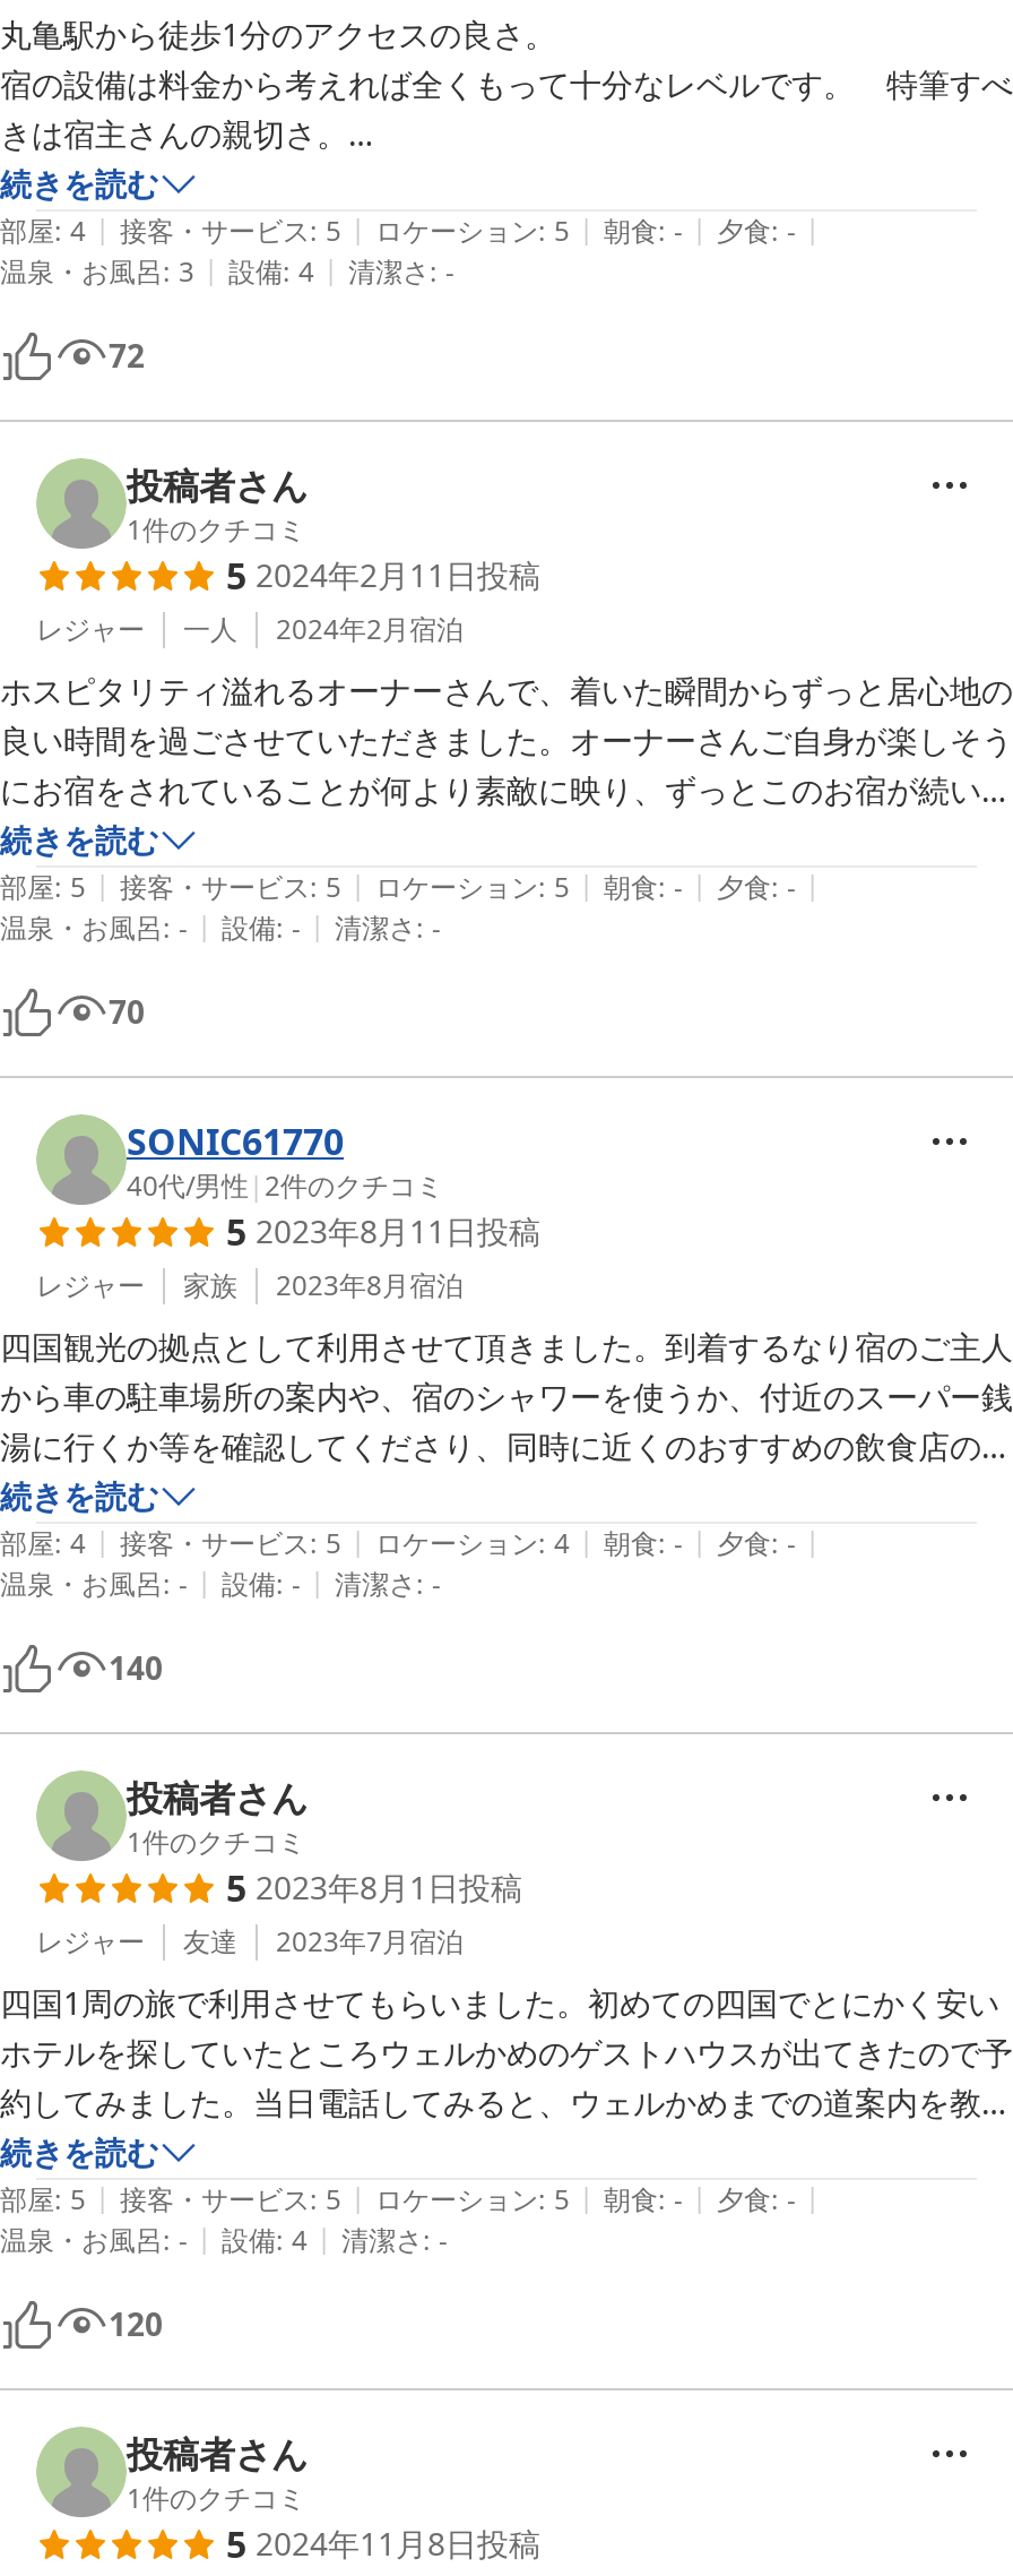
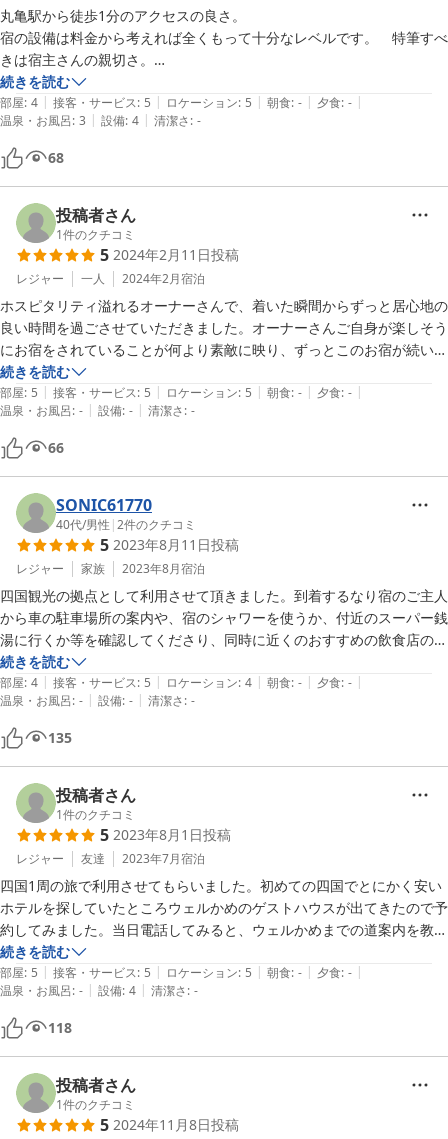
[109,334,145,377] 72 -> [48,148,64,167] 68
[109,990,145,1033] 70 -> [48,438,64,457] 66
[109,1646,163,1689] 140 -> [48,728,72,747] 135
[109,2302,163,2345] 120 -> [48,1018,72,1037] 118

